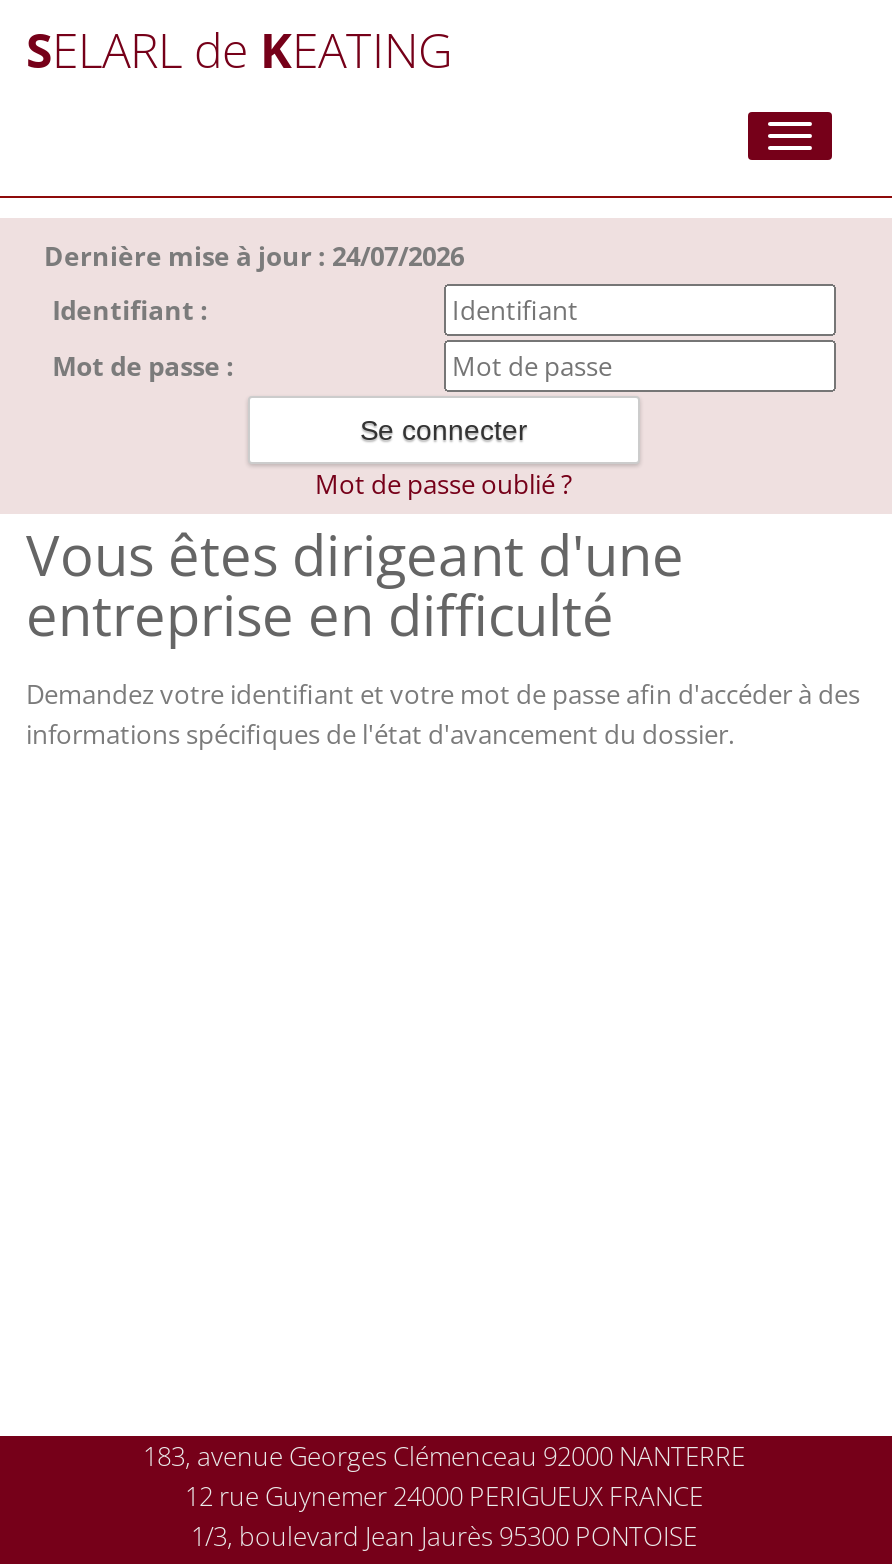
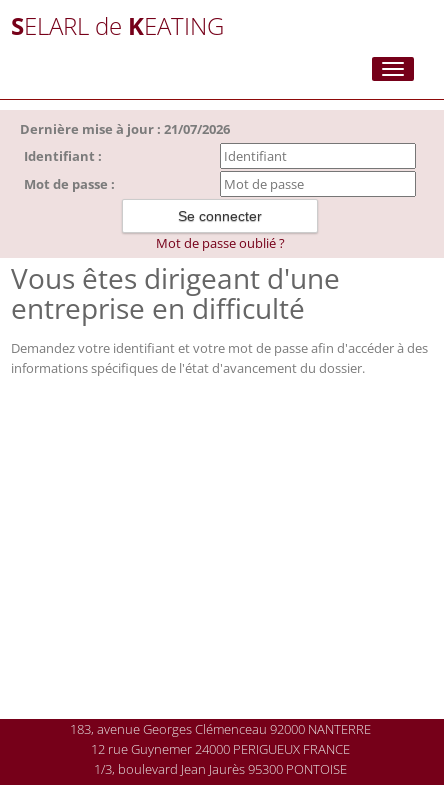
[44,238,464,274] Dernière mise à jour : 24/07/2026 -> [20,120,230,138] Dernière mise à jour : 21/07/2026

